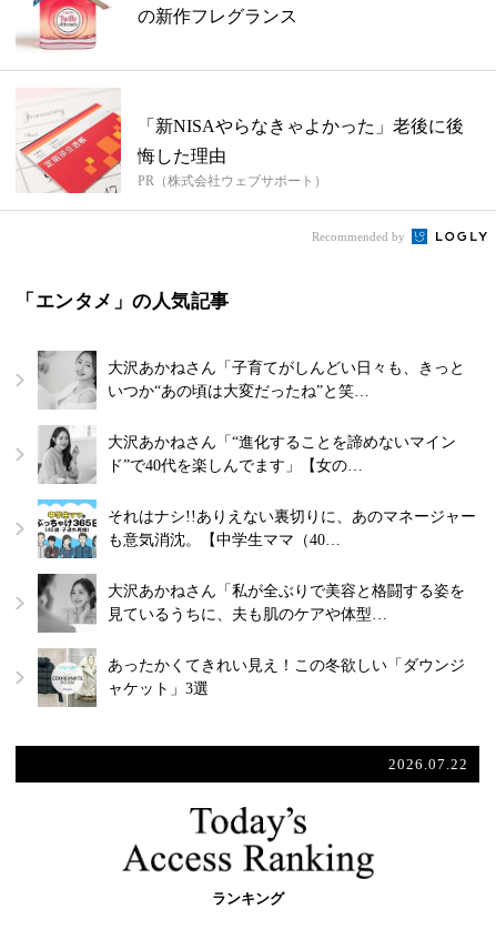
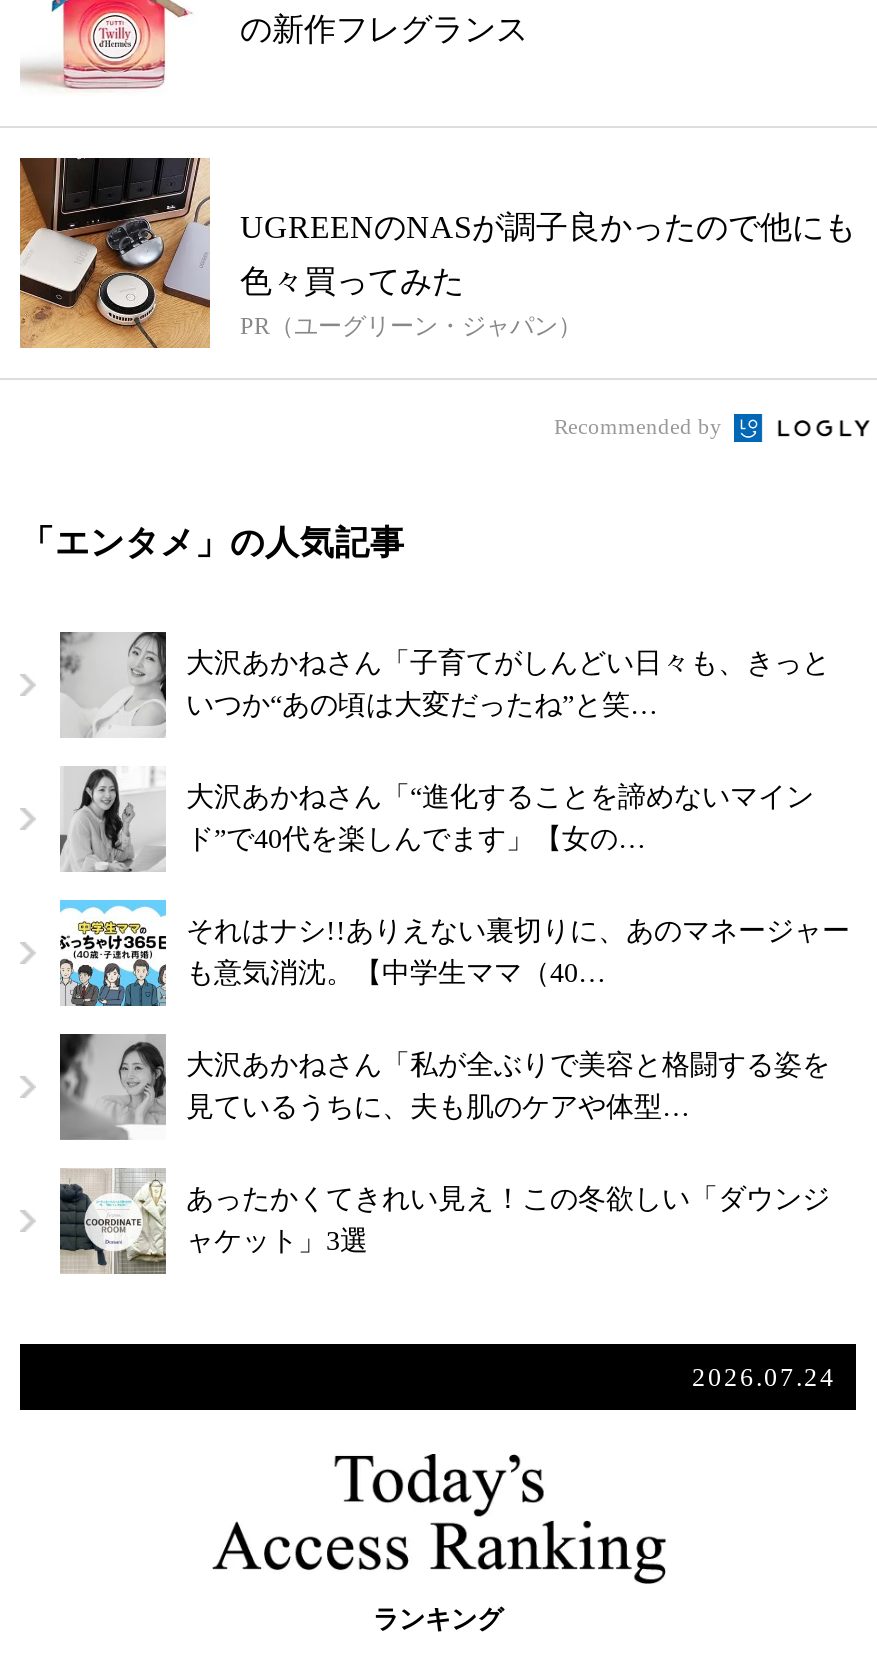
[16,88,464,194] [image] | 「新NISAやらなきゃよかった」老後に後 -> [18,156,856,350] [image] | UGREENのNASが調子良かったので他にも
[138,147,327,189] 悔した理由 | PR（株式会社ウェブサポート） -> [240,264,582,340] 色々買ってみた | PR（ユーグリーン・ジャパン）
[388,756,468,773] 2026.07.22 -> [692,1362,836,1392] 2026.07.24

